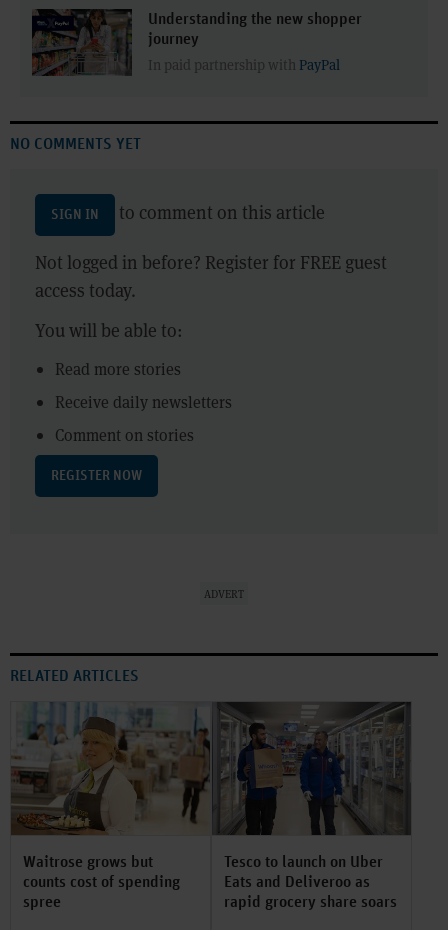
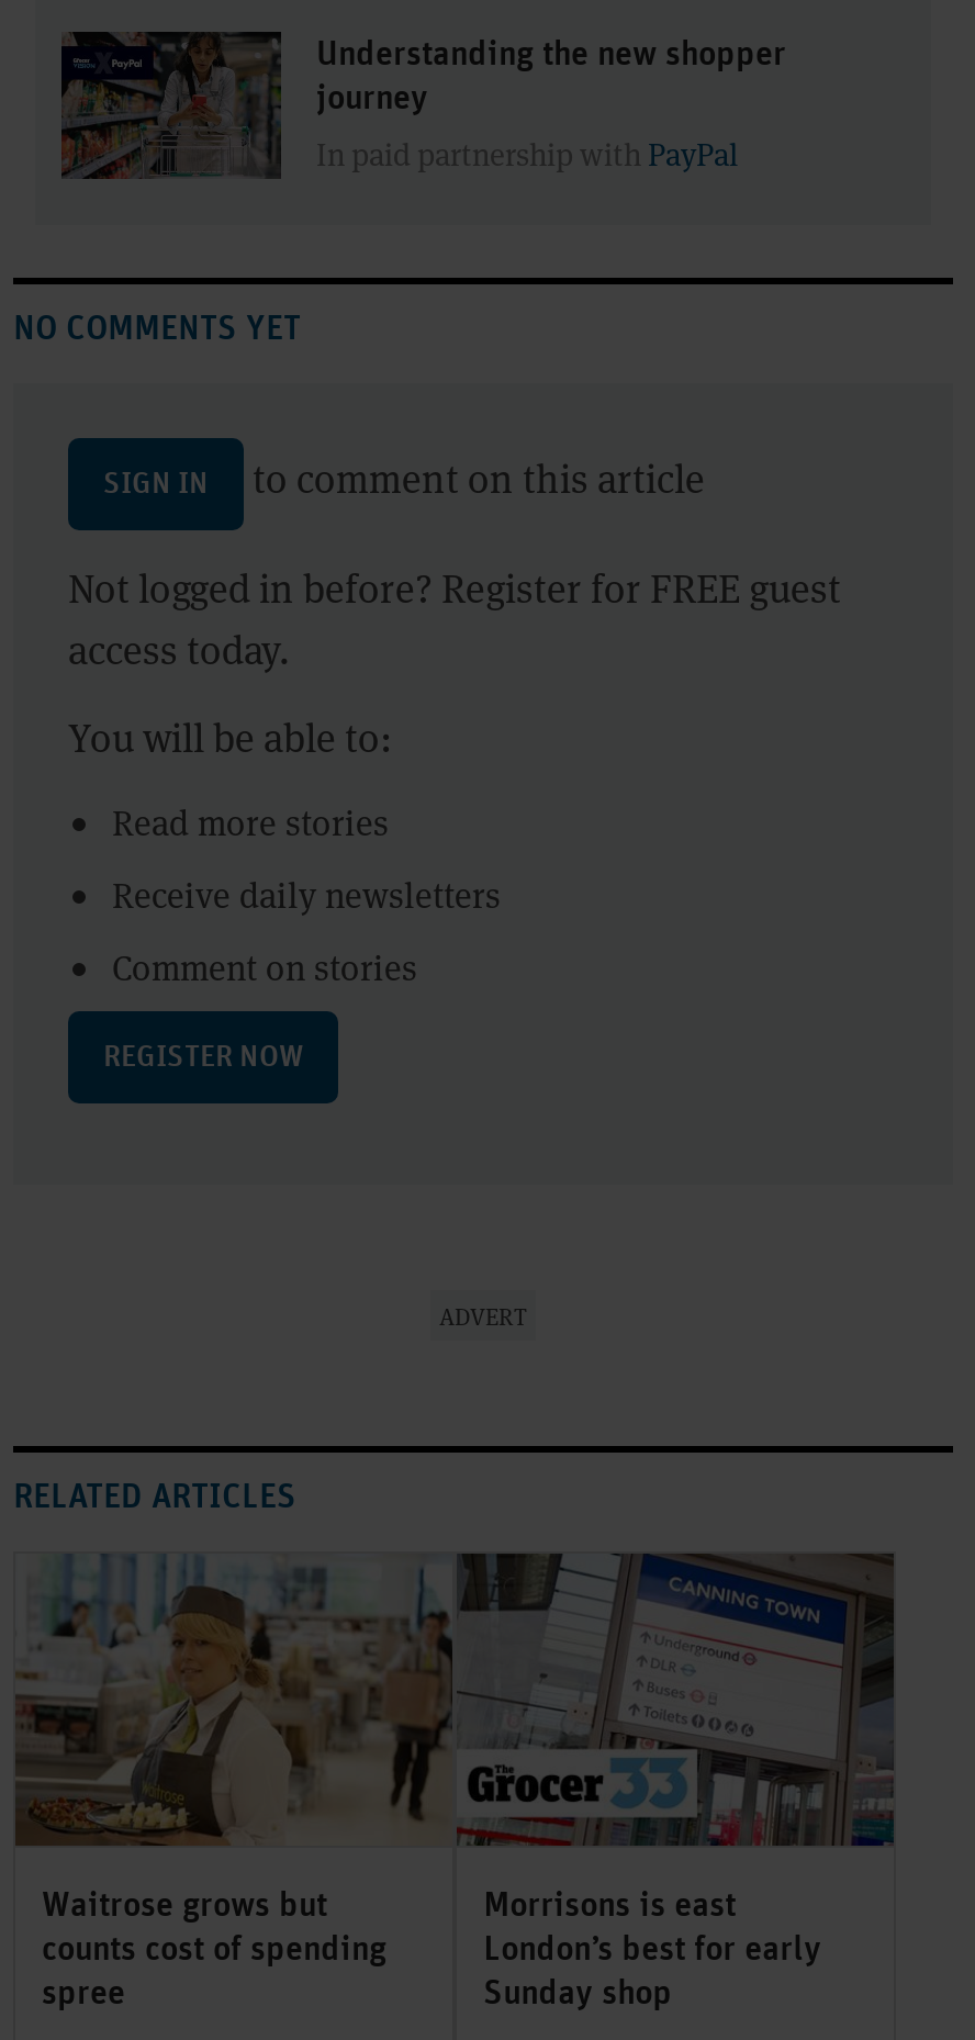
[211,702,411,910] [image] | Tesco to launch on Uber | Eats and Deliveroo as | rapid grocery share soars -> [457,1554,894,2009] [image] | Morrisons is east | London’s best for early | Sunday shop

